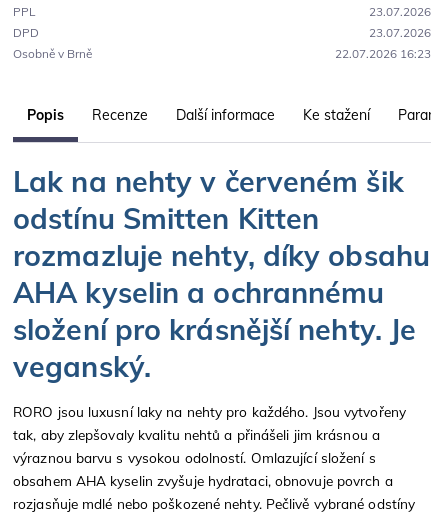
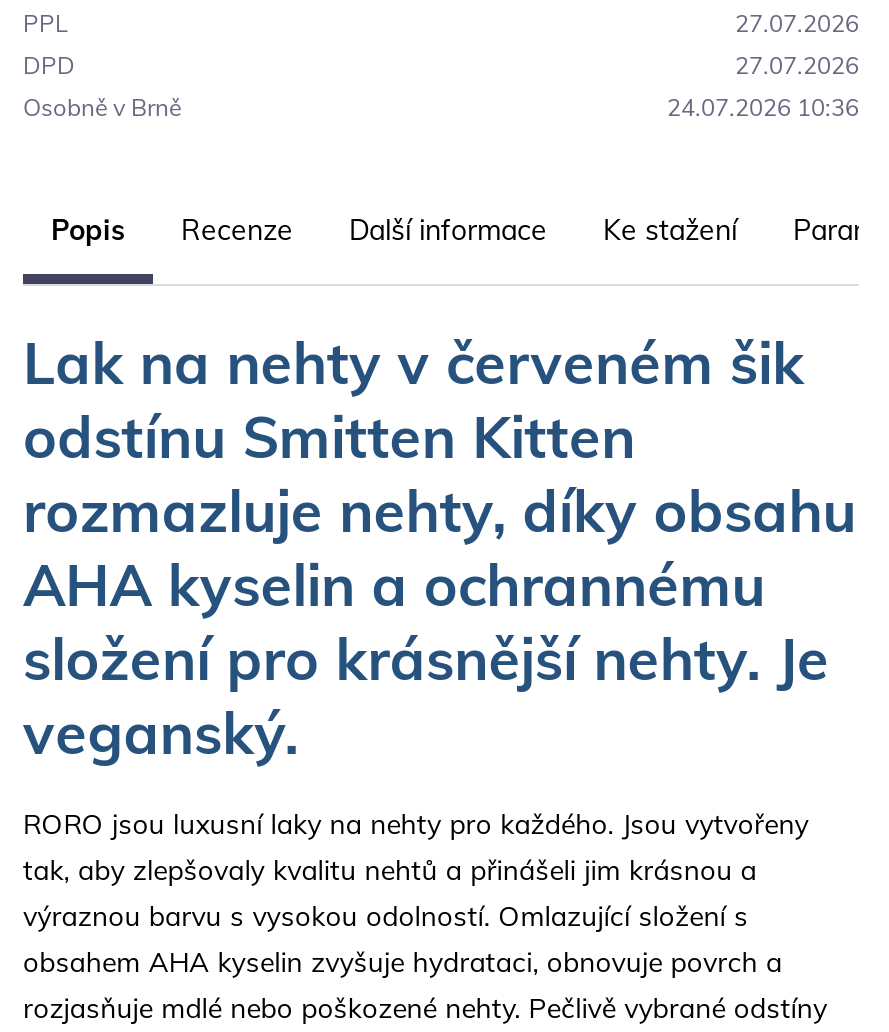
[369,4,431,19] 23.07.2026 -> [735,8,859,38] 27.07.2026
[369,25,431,40] 23.07.2026 -> [735,50,859,80] 27.07.2026
[335,46,431,61] 22.07.2026 16:23 -> [667,92,859,122] 24.07.2026 10:36

